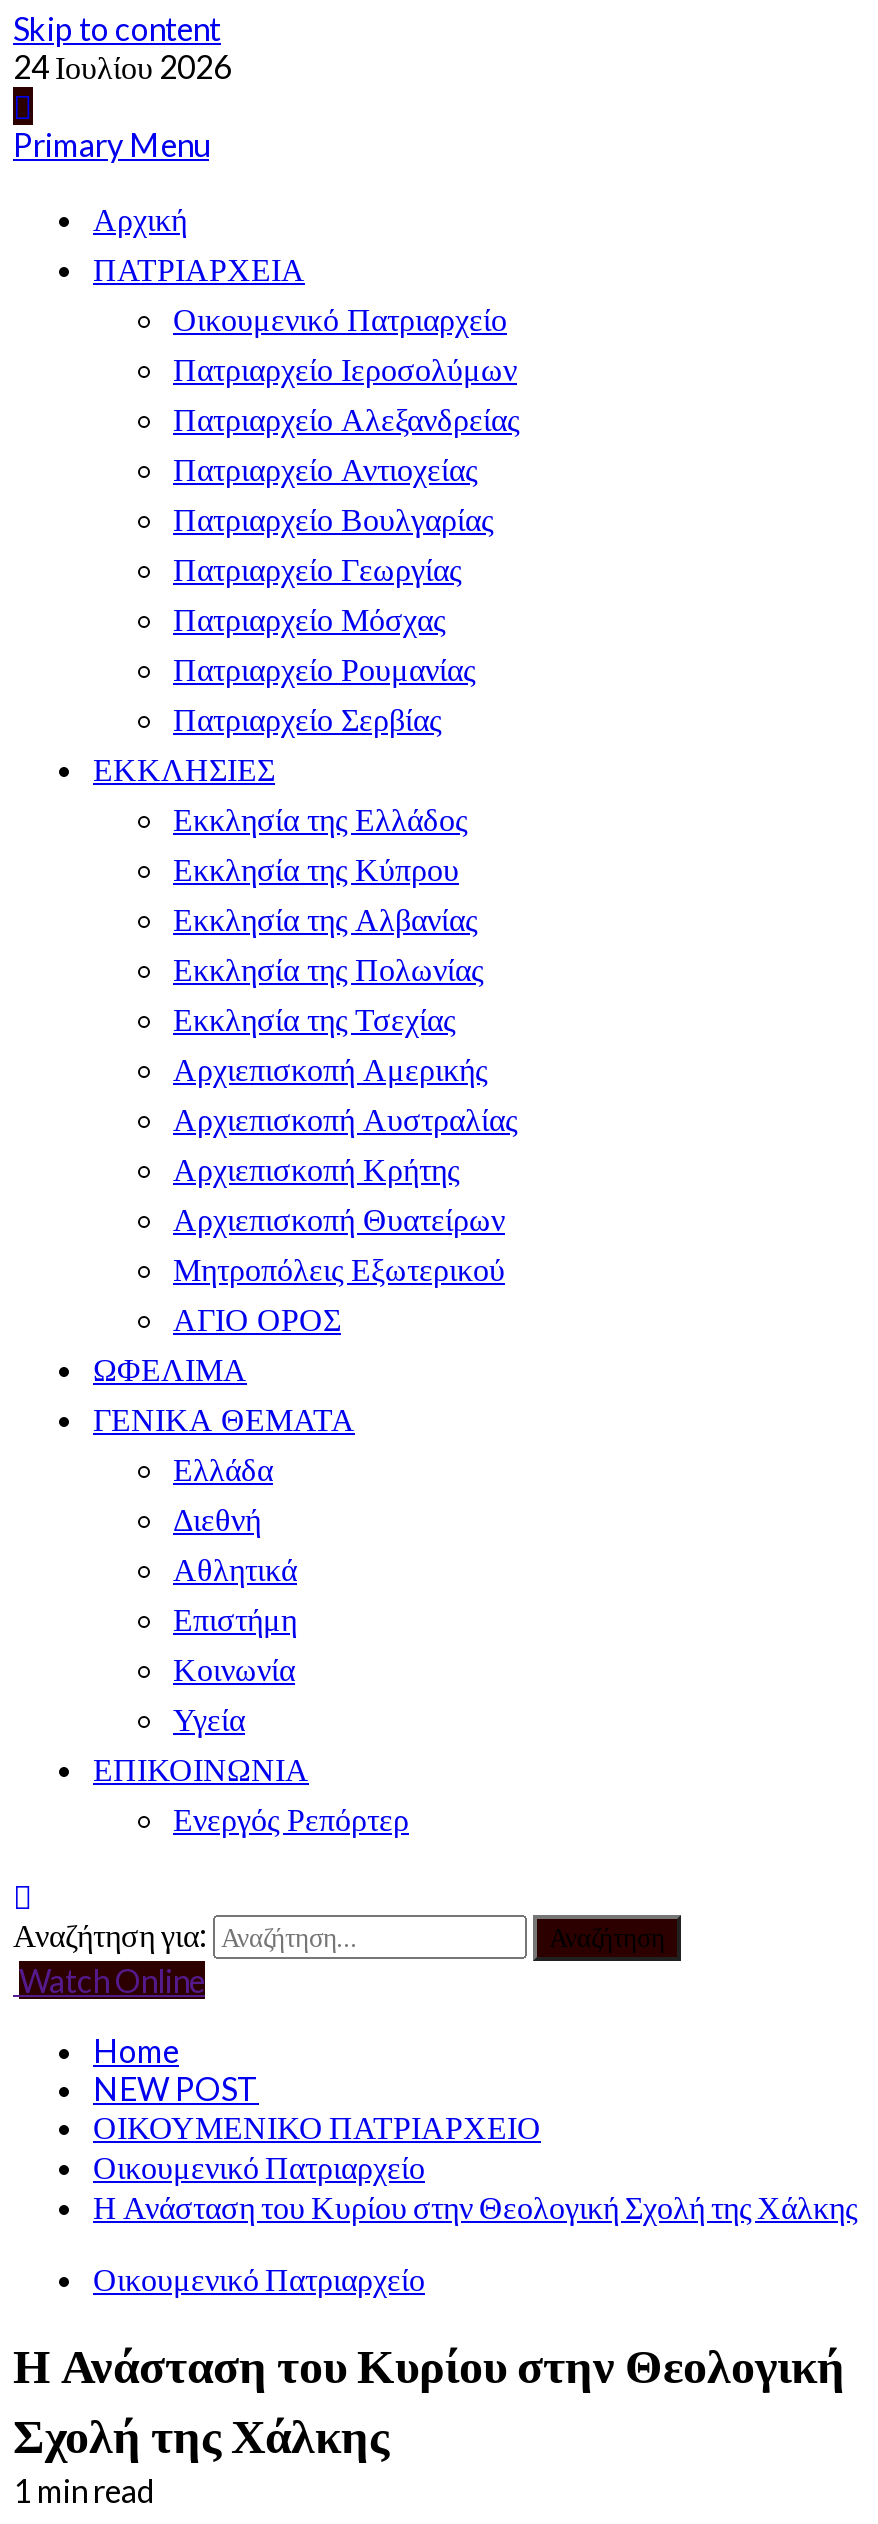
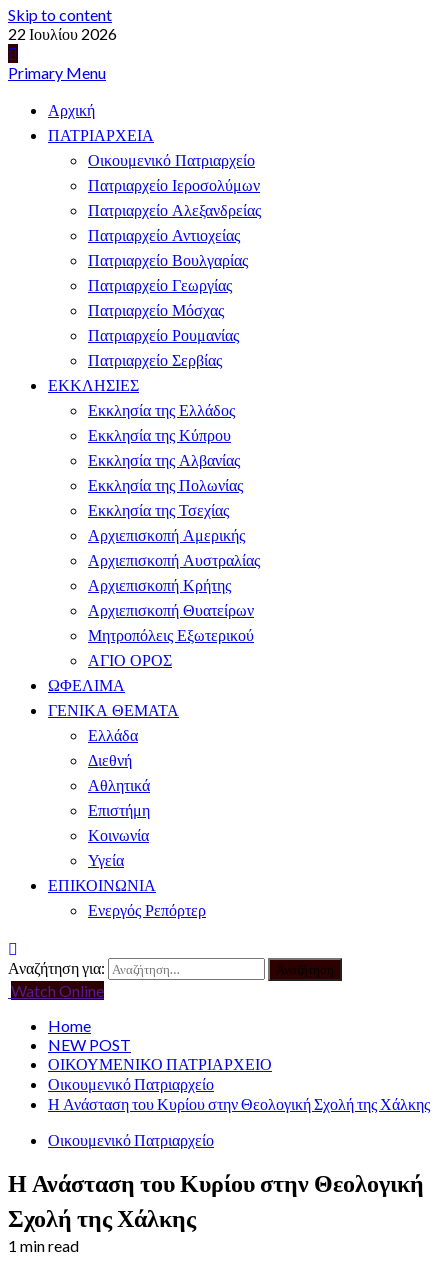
[13,47,231,85] 24 Ιουλίου 2026 -> [8,24,117,43] 22 Ιουλίου 2026

